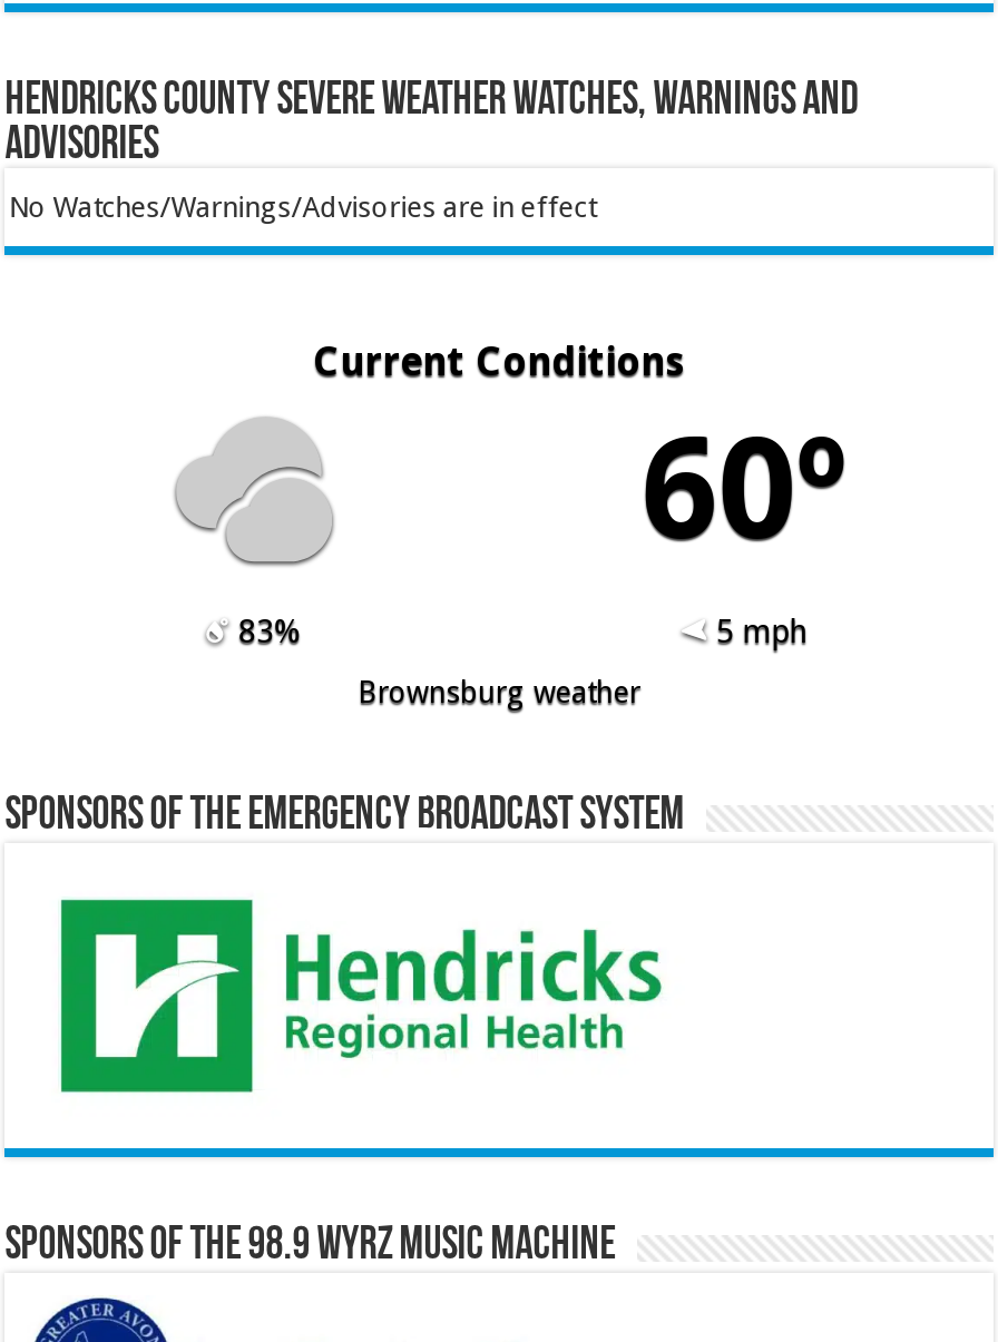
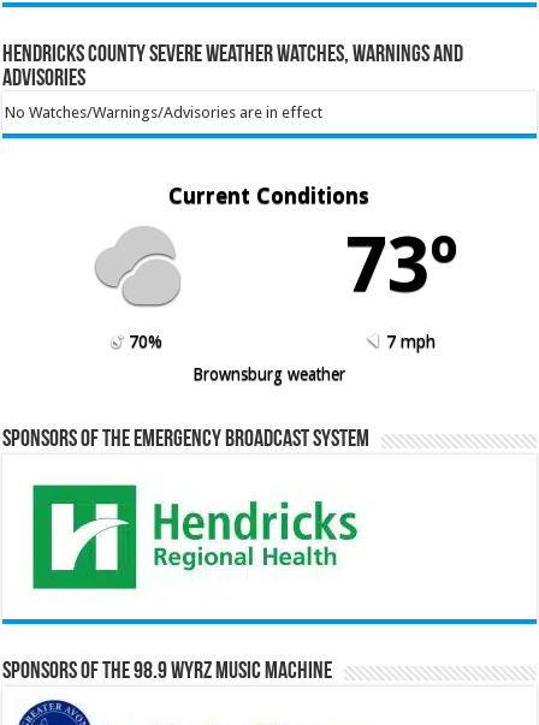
[239,407,850,650] 60º | 83% | 5 mph -> [129,220,459,351] 73º | 70% | 7 mph

